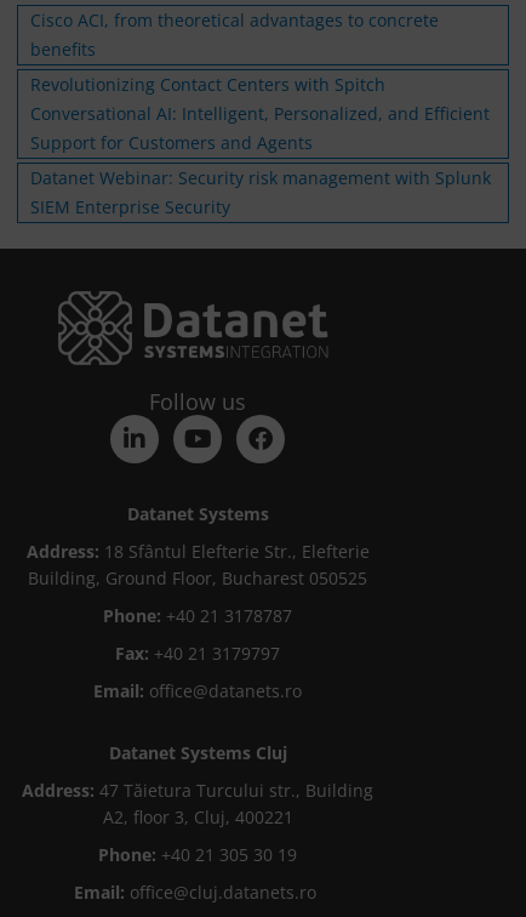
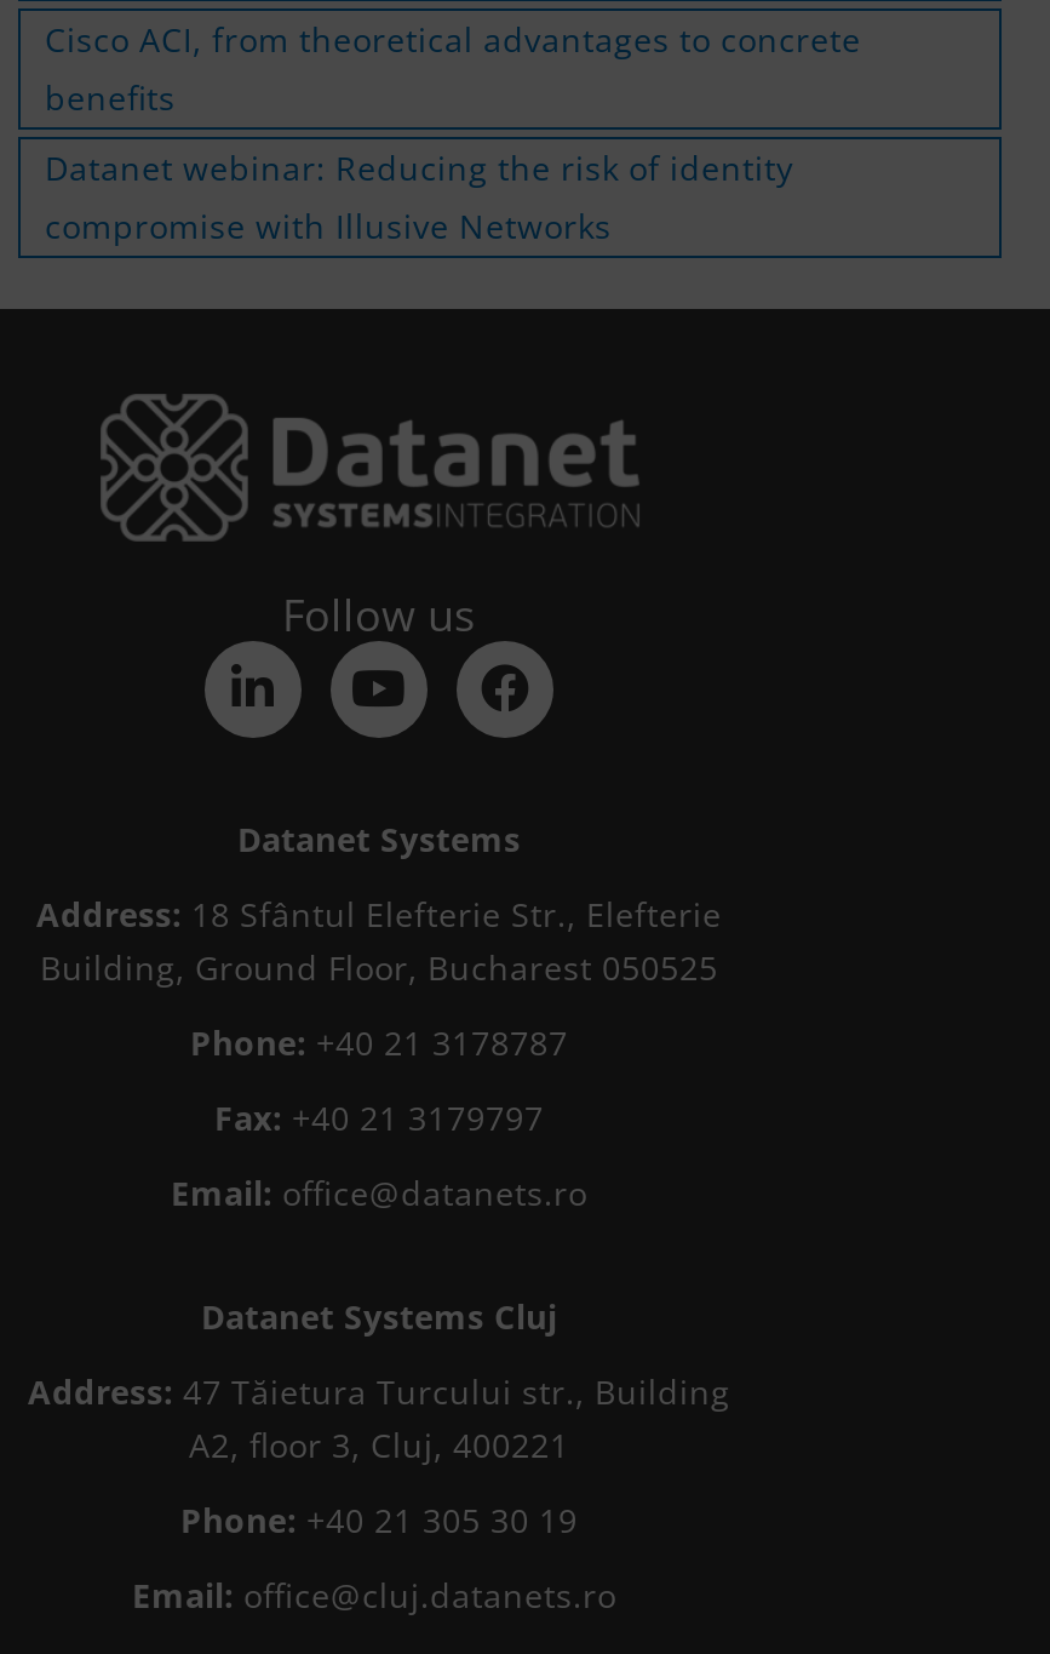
[30,73,491,219] Revolutionizing Contact Centers with Spitch | Conversational AI: Intelligent, Personalized, and Efficient | Support for Customers and Agents | Datanet Webinar: Security risk management with Splunk | SIEM Enterprise Security -> [45,145,793,249] Datanet webinar: Reducing the risk of identity | compromise with Illusive Networks

